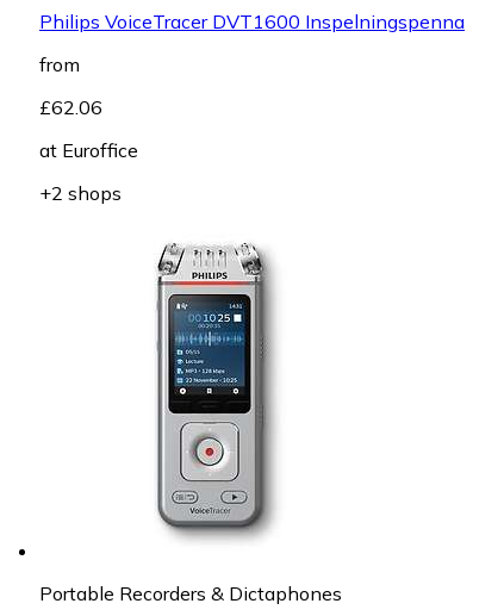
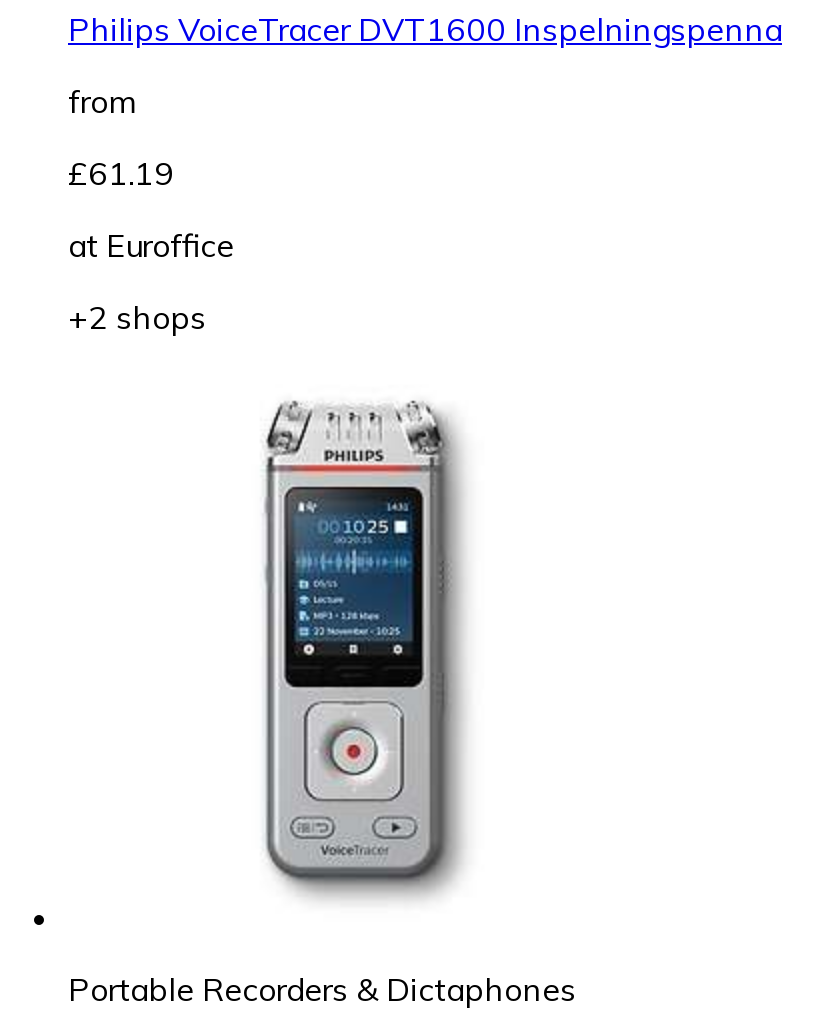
[39,96,102,120] £62.06 -> [68,154,174,194] £61.19

